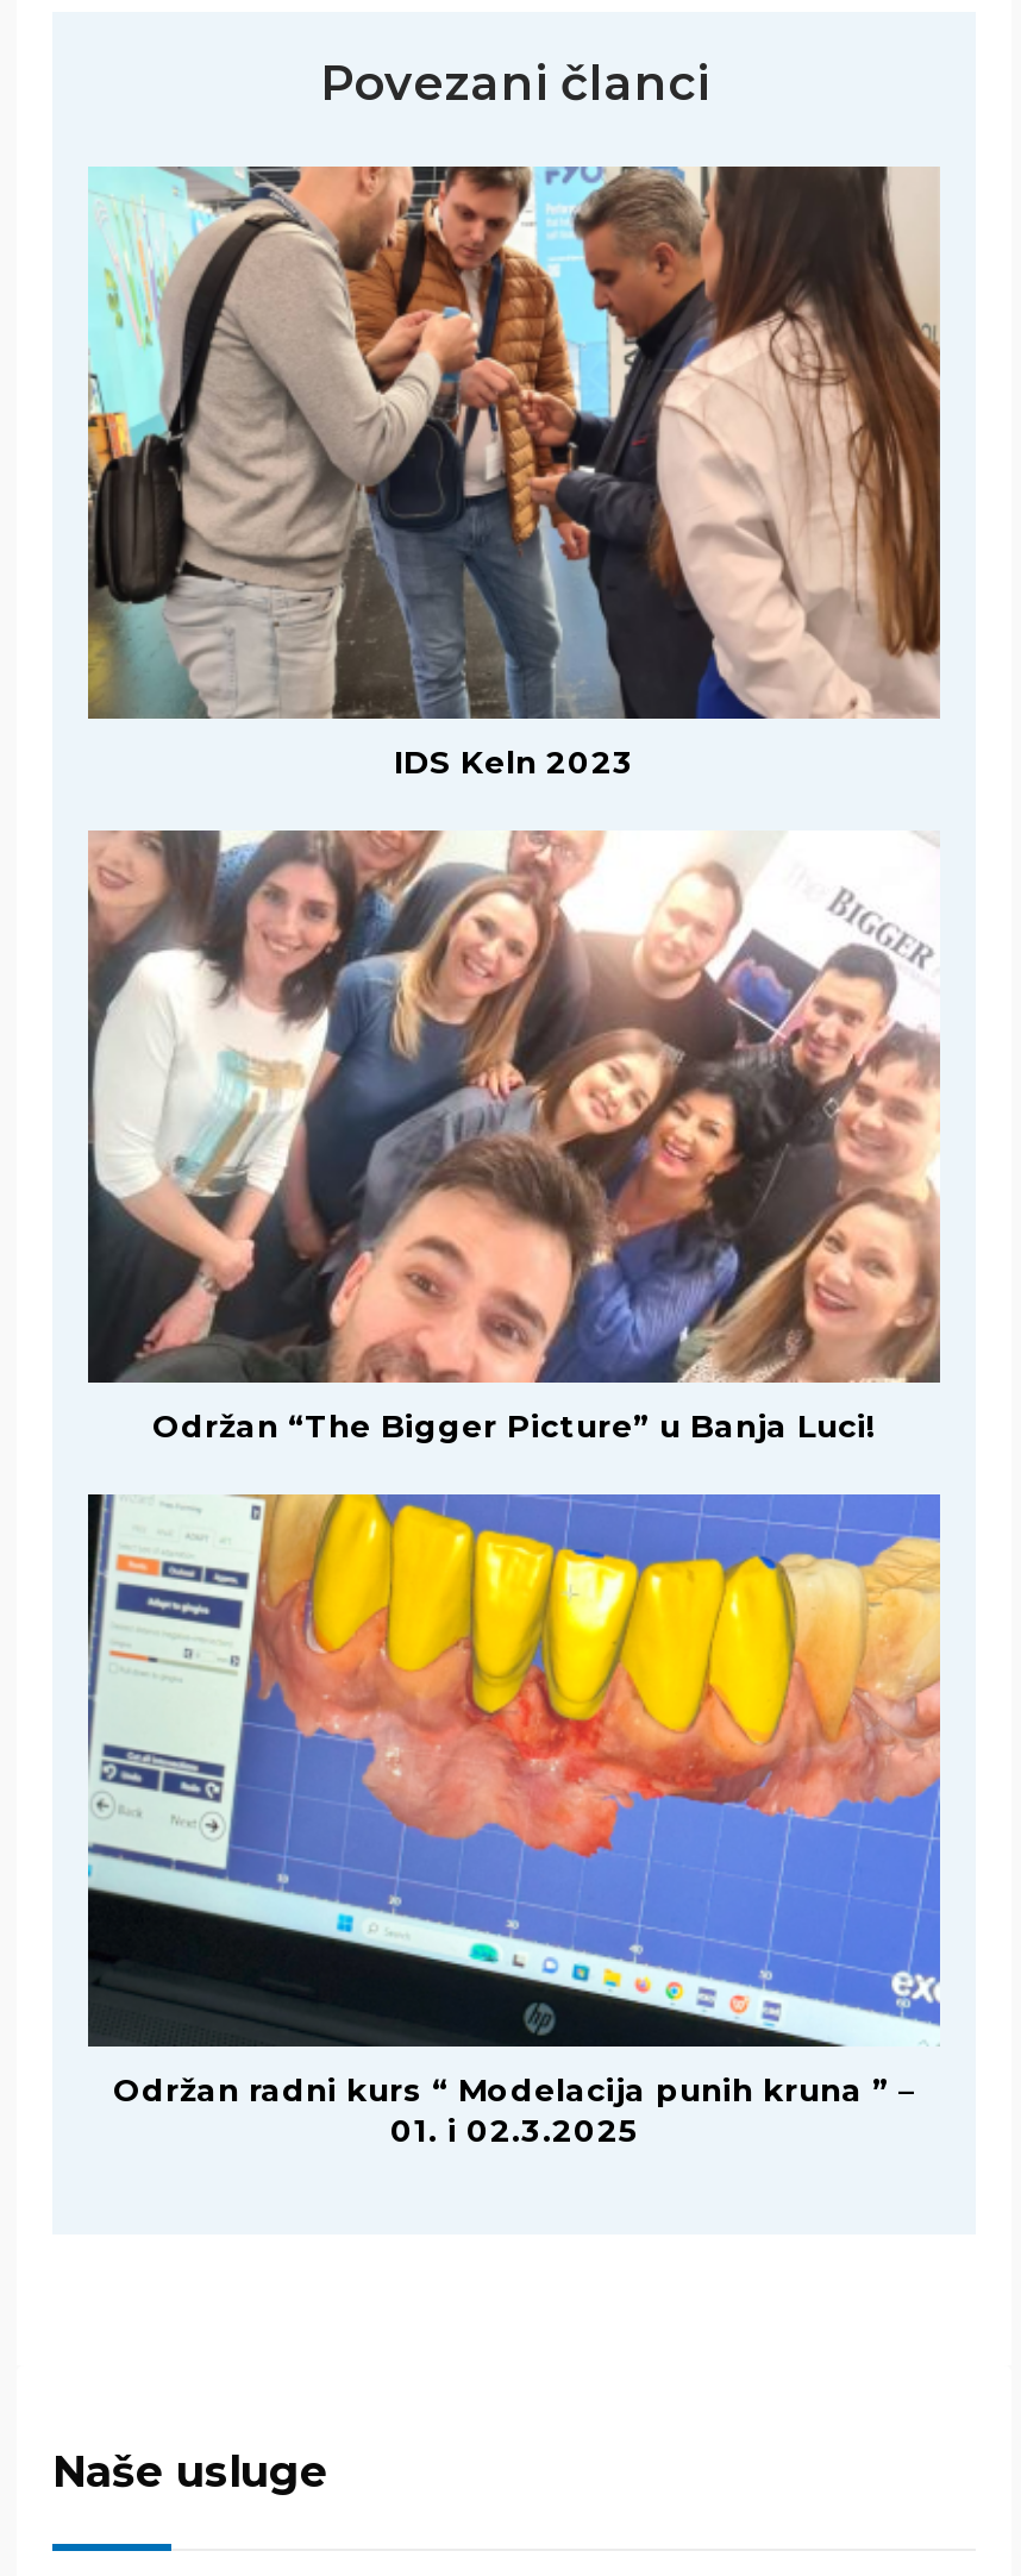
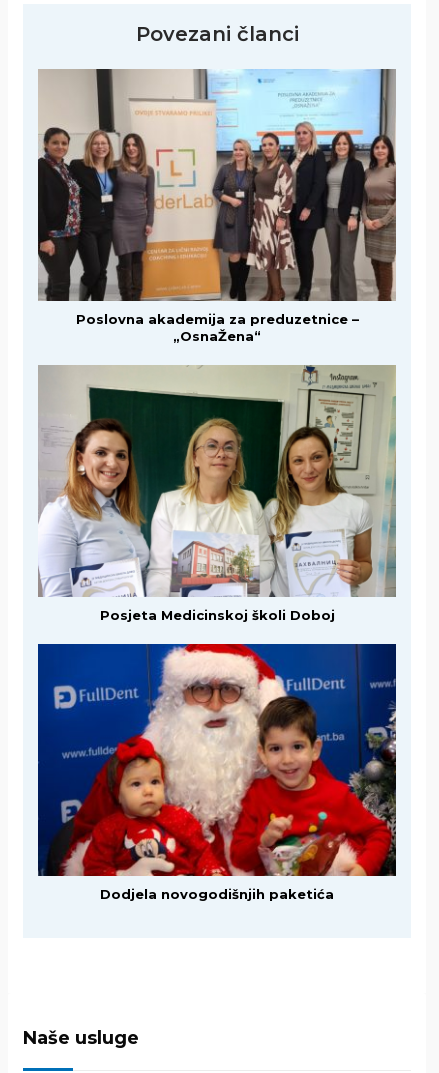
[86,164,940,780] [image] | IDS Keln 2023 -> [37,68,396,344] [image] | Poslovna akademija za preduzetnice – | „OsnaŽena“
[86,828,940,1445] [image] | Održan “The Bigger Picture” u Banja Luci! -> [37,348,397,623] [image] | Posjeta Medicinskoj školi Doboj
[86,1492,942,2150] [image] | Održan radni kurs “ Modelacija punih kruna ” – | 01. i 02.3.2025 -> [37,627,397,902] [image] | Dodjela novogodišnjih paketića

